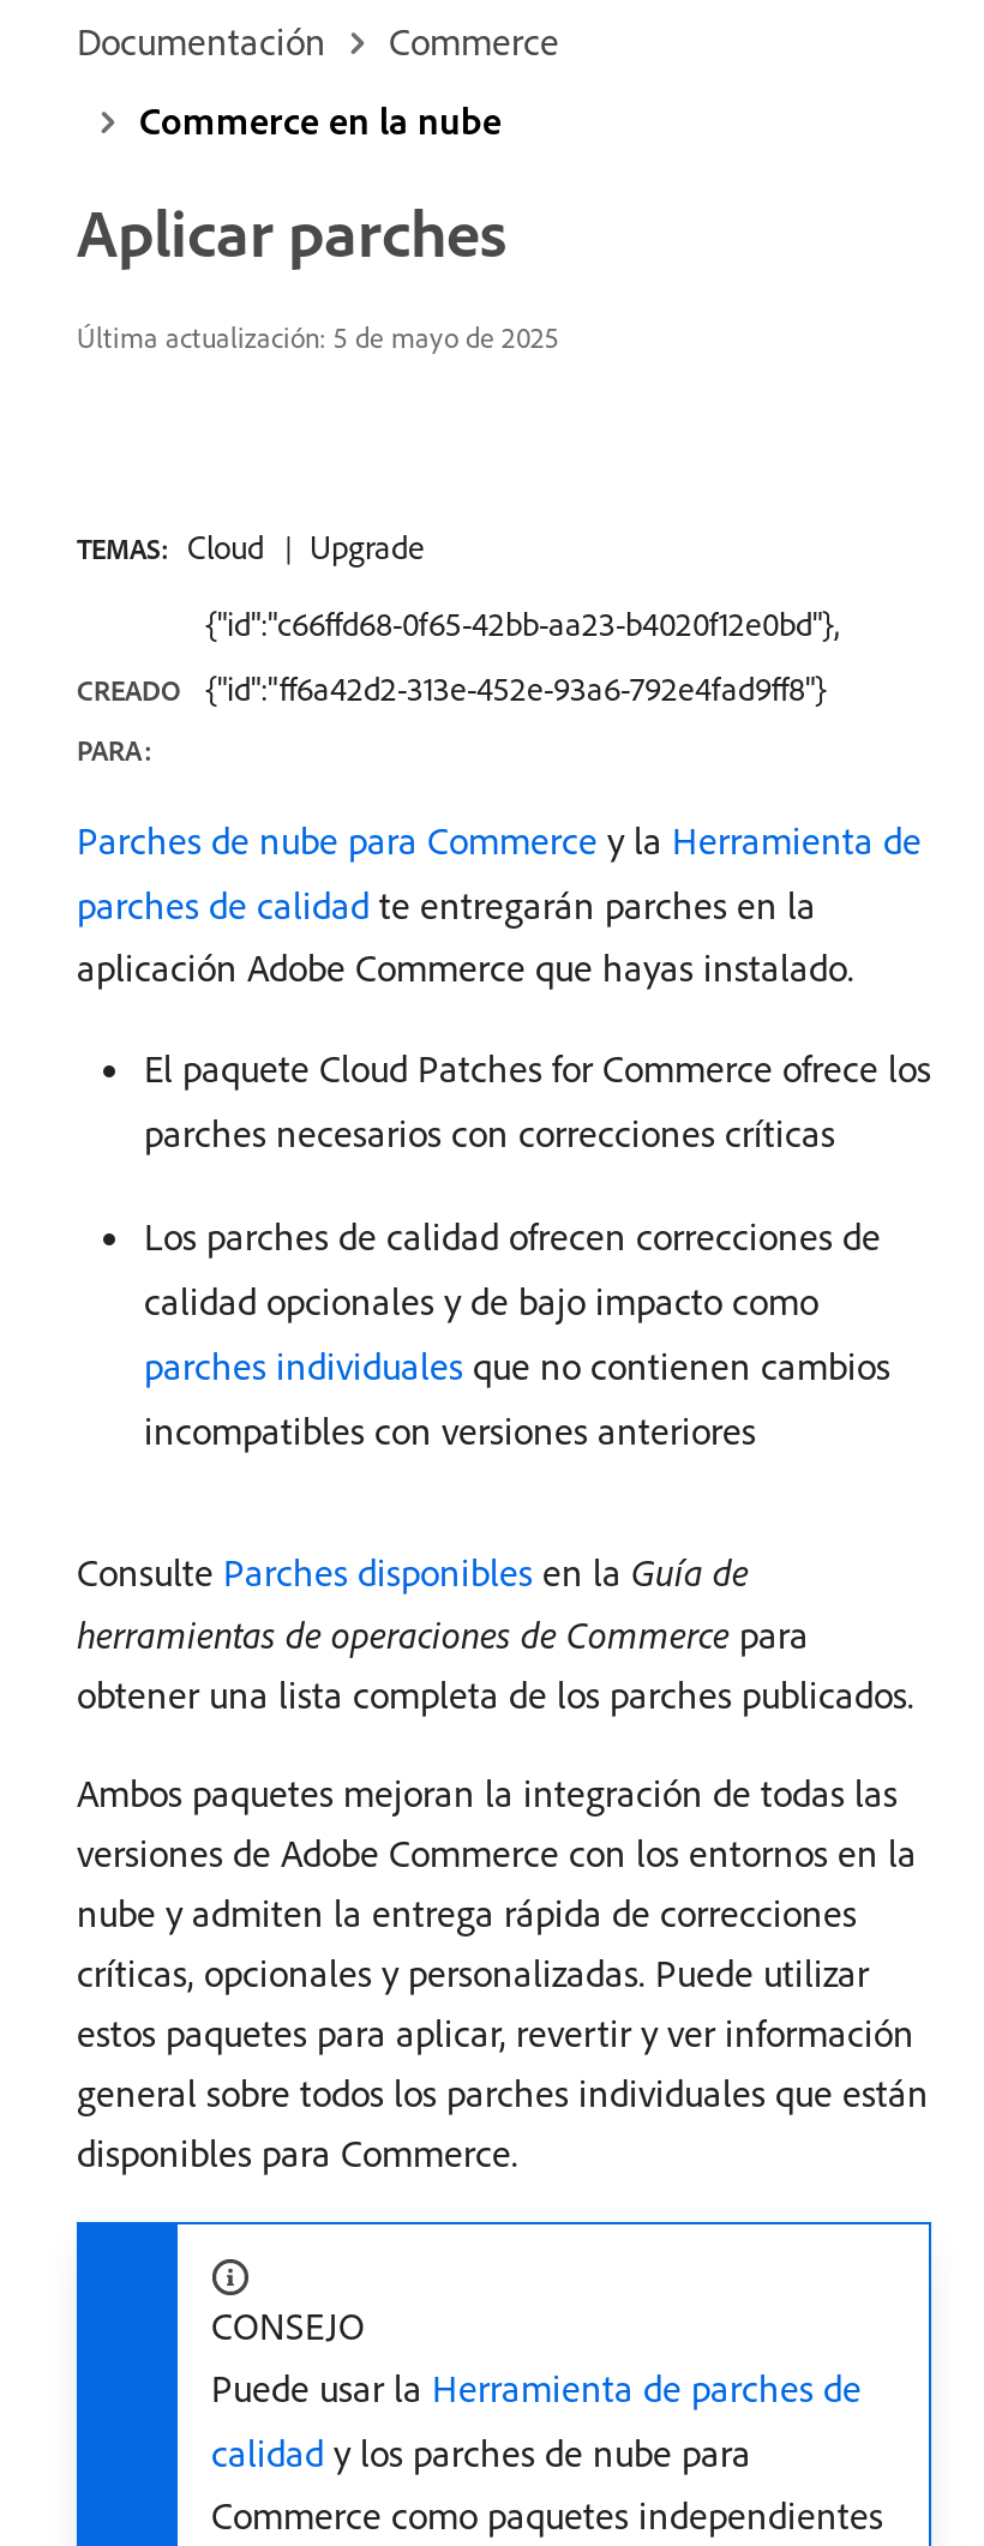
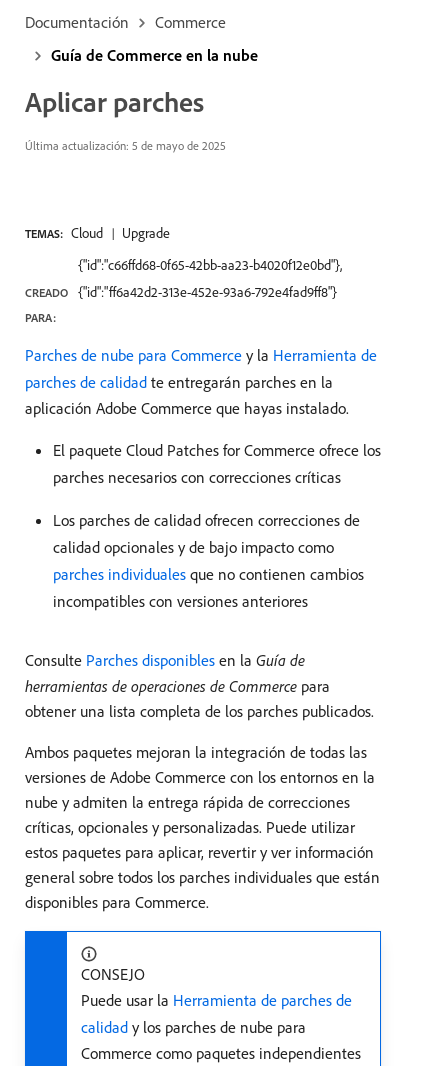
[139,96,502,144] Commerce en la nube -> [51,45,258,65] Guía de Commerce en la nube

